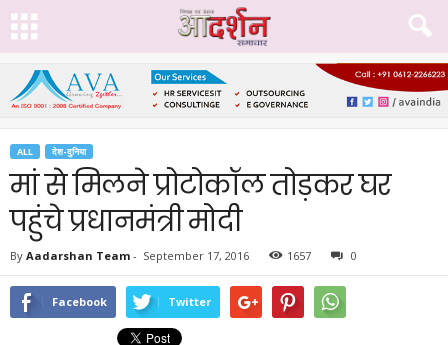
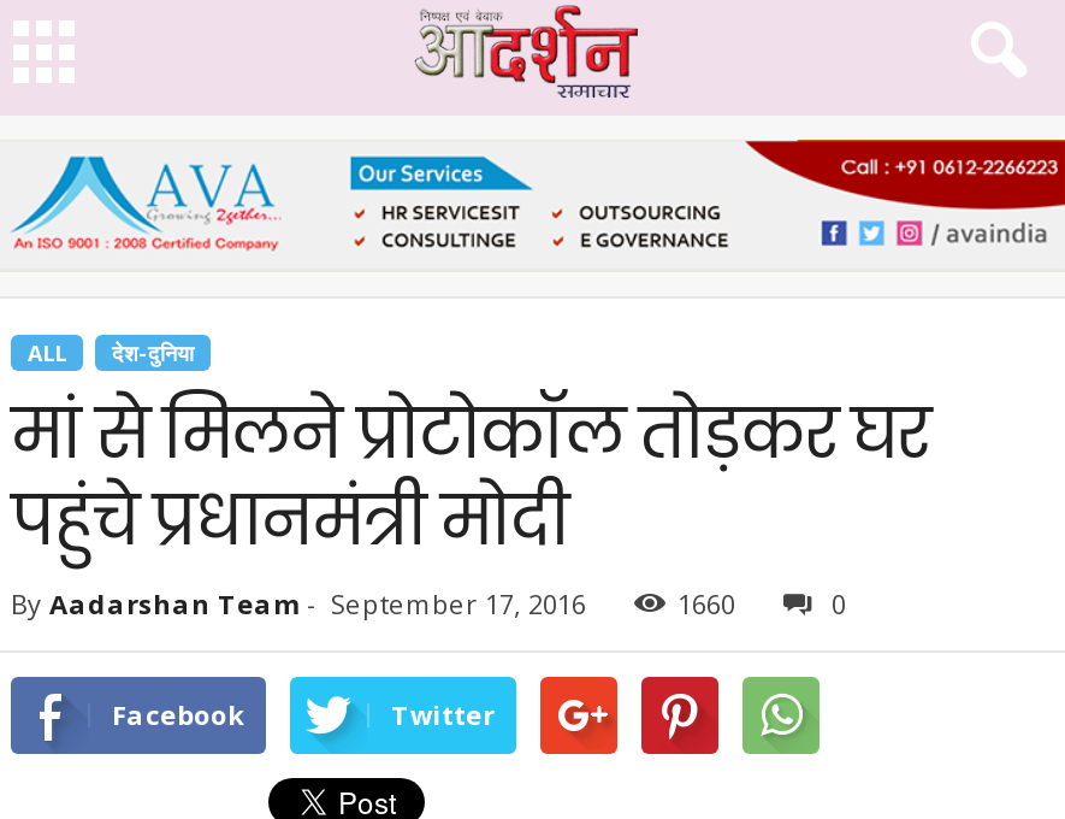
[287,248,311,263] 1657 -> [678,585,735,621] 1660

